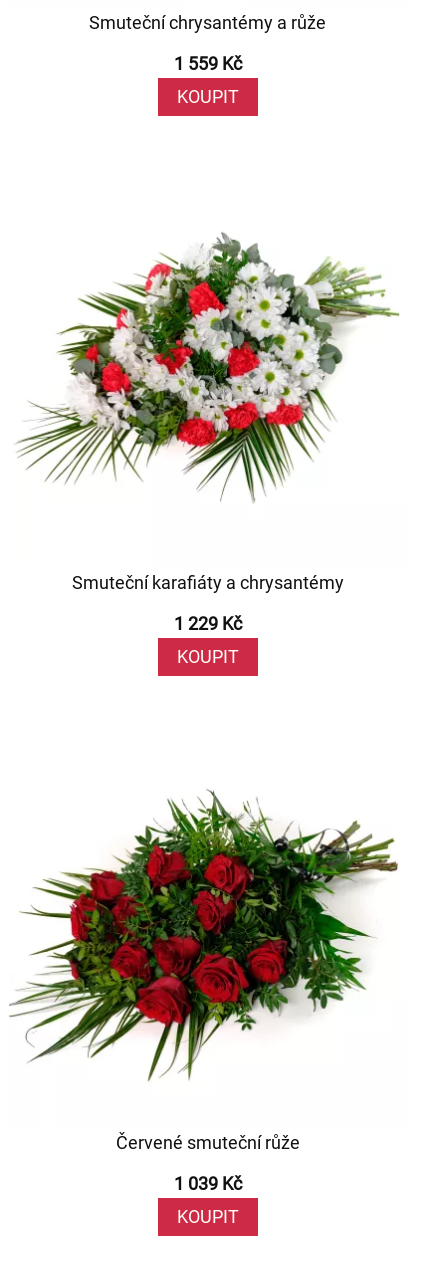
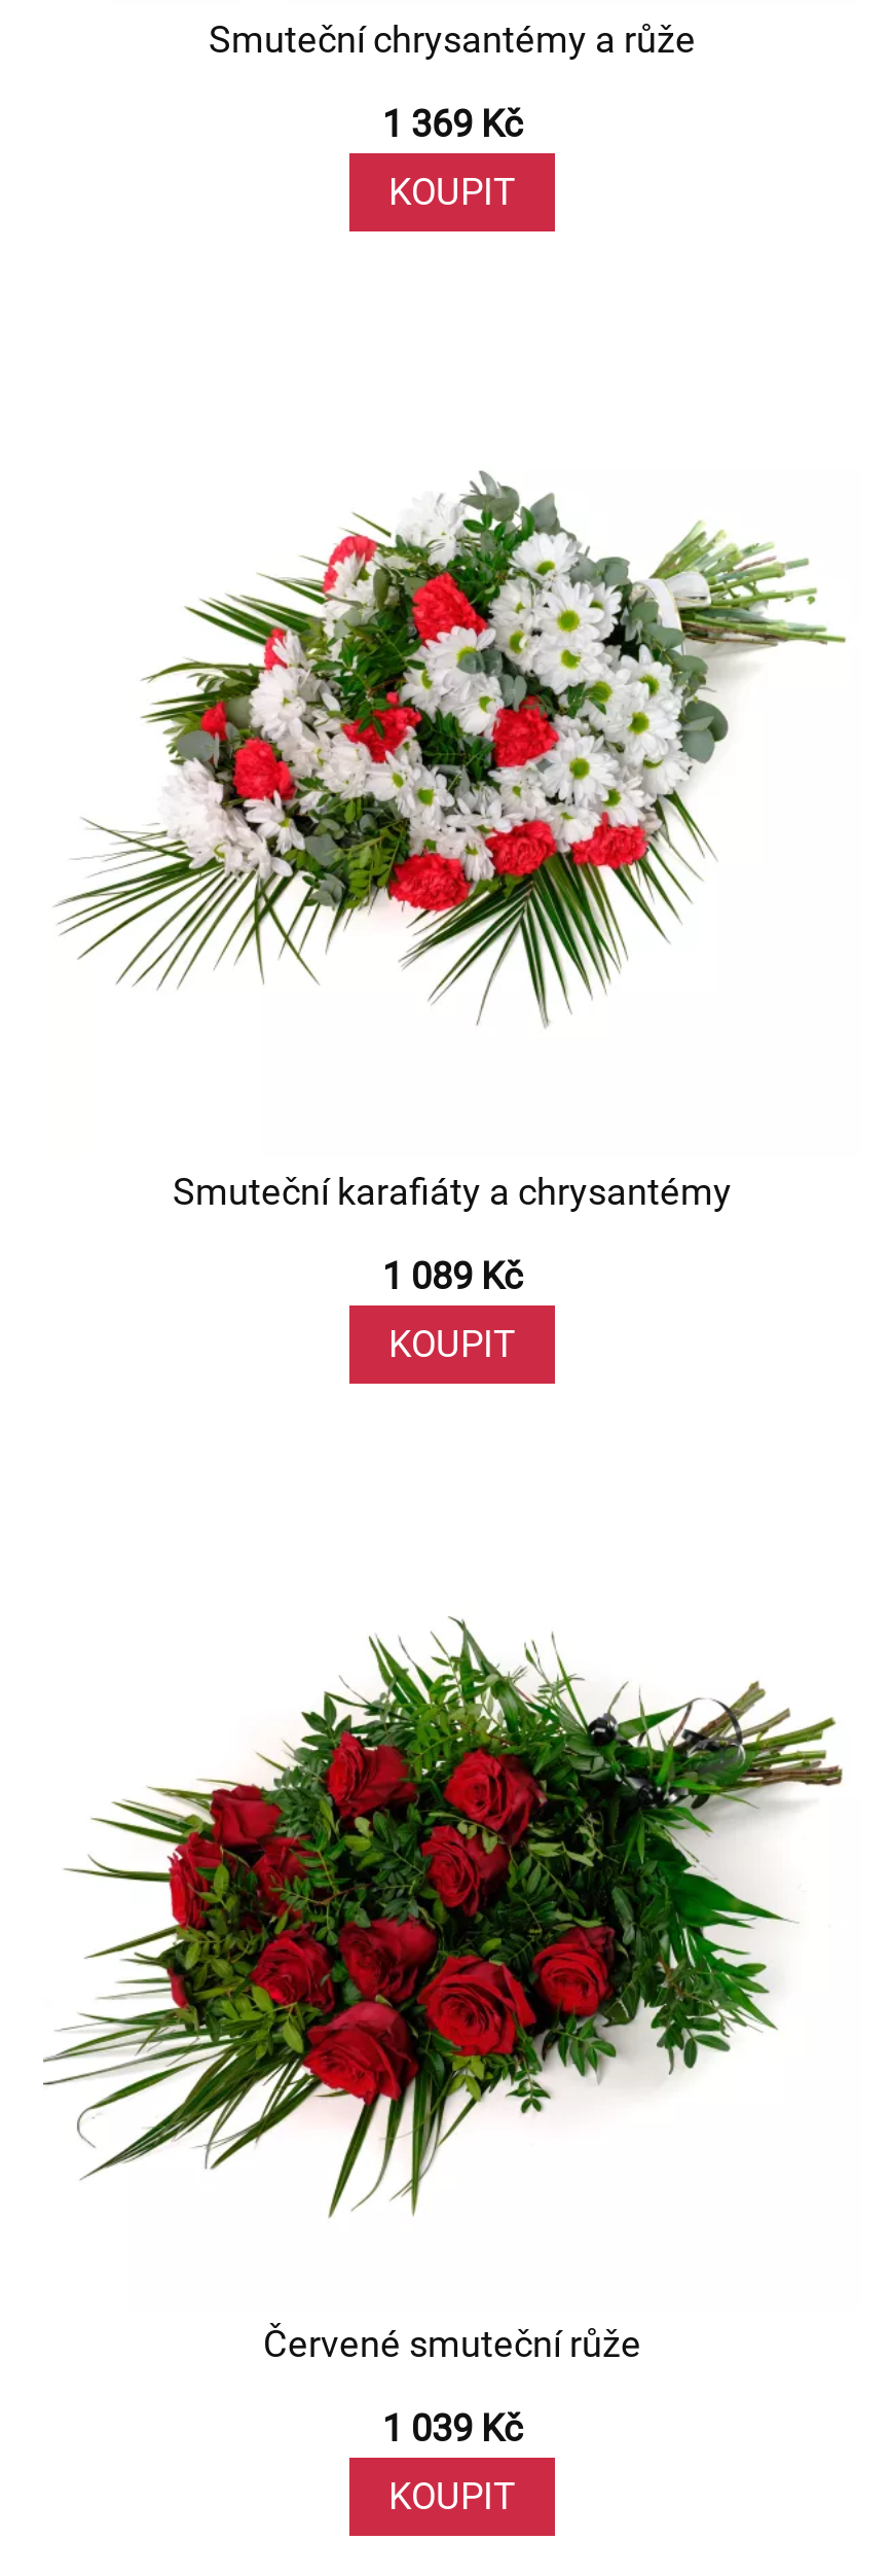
[174,53,242,74] 1 559 Kč -> [382,102,522,145] 1 369 Kč
[174,613,242,634] 1 229 Kč -> [382,1254,522,1297] 1 089 Kč

